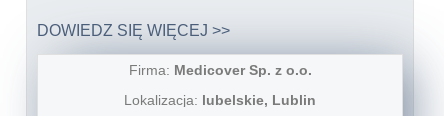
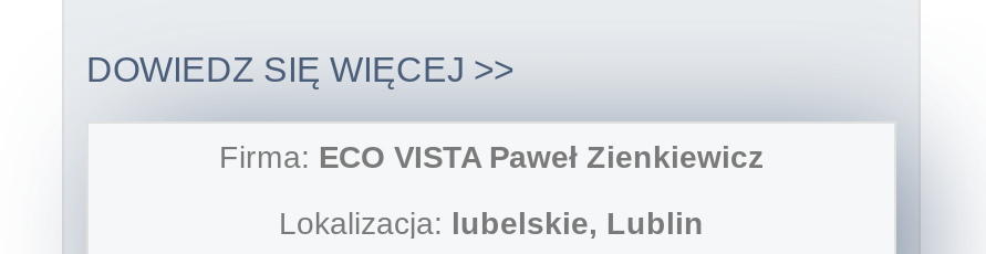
[128,61,311,77] Firma: Medicover Sp. z o.o. -> [219,138,764,173] Firma: ECO VISTA Paweł Zienkiewicz

